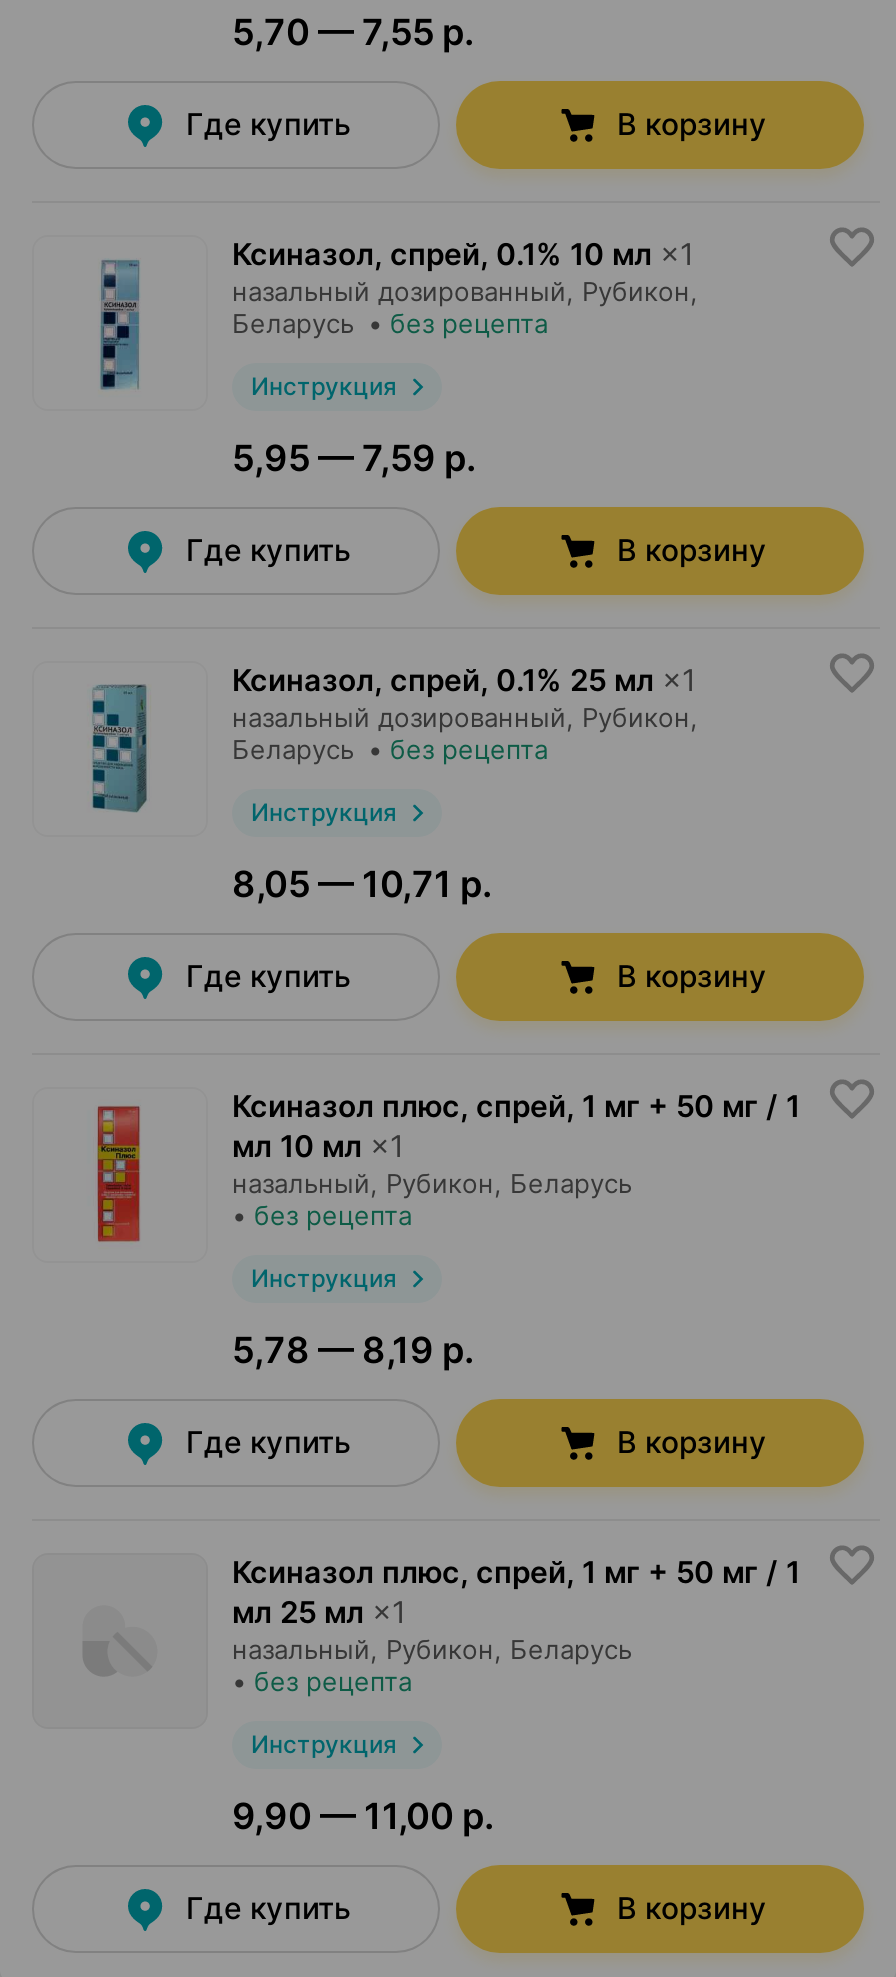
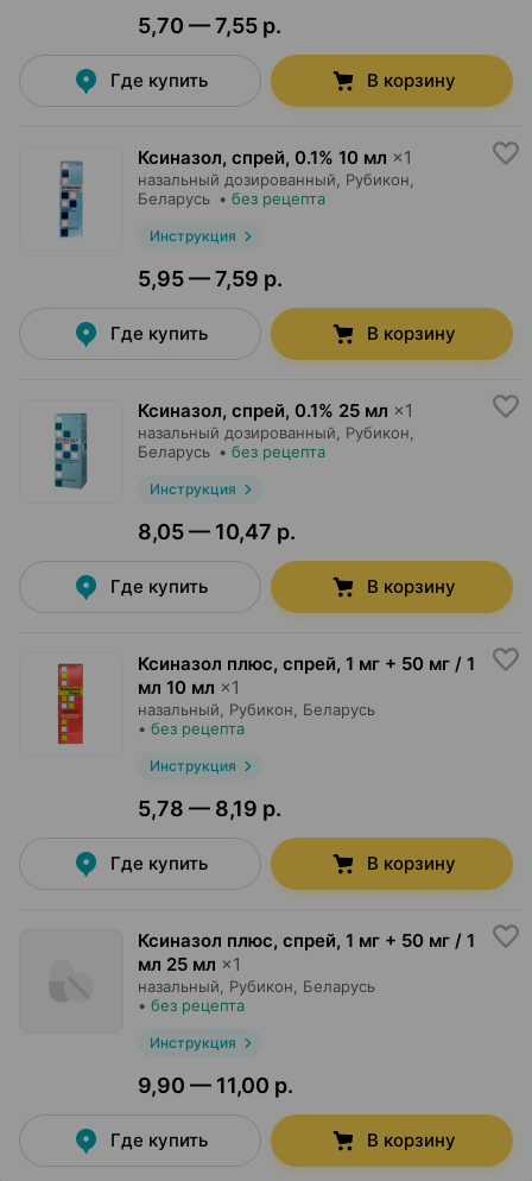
[232,863,492,905] 8,05 — 10,71 р. -> [138,519,296,544] 8,05 — 10,47 р.

